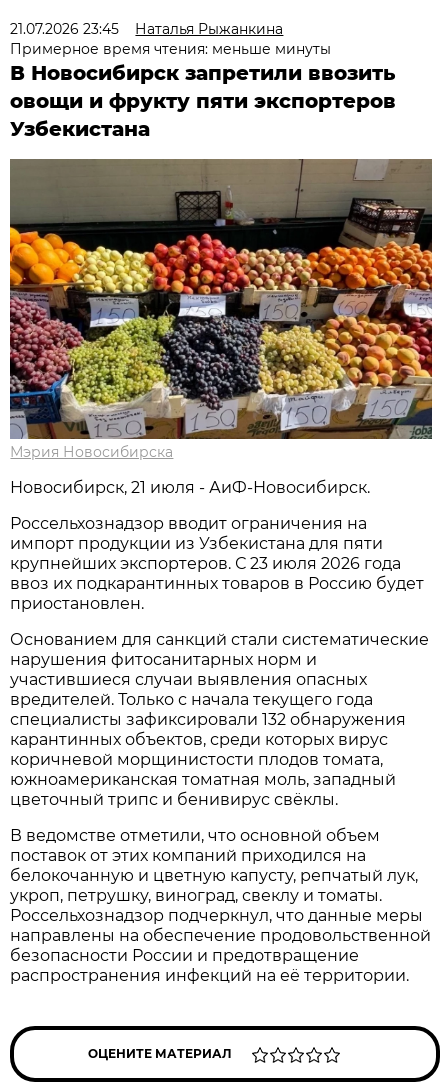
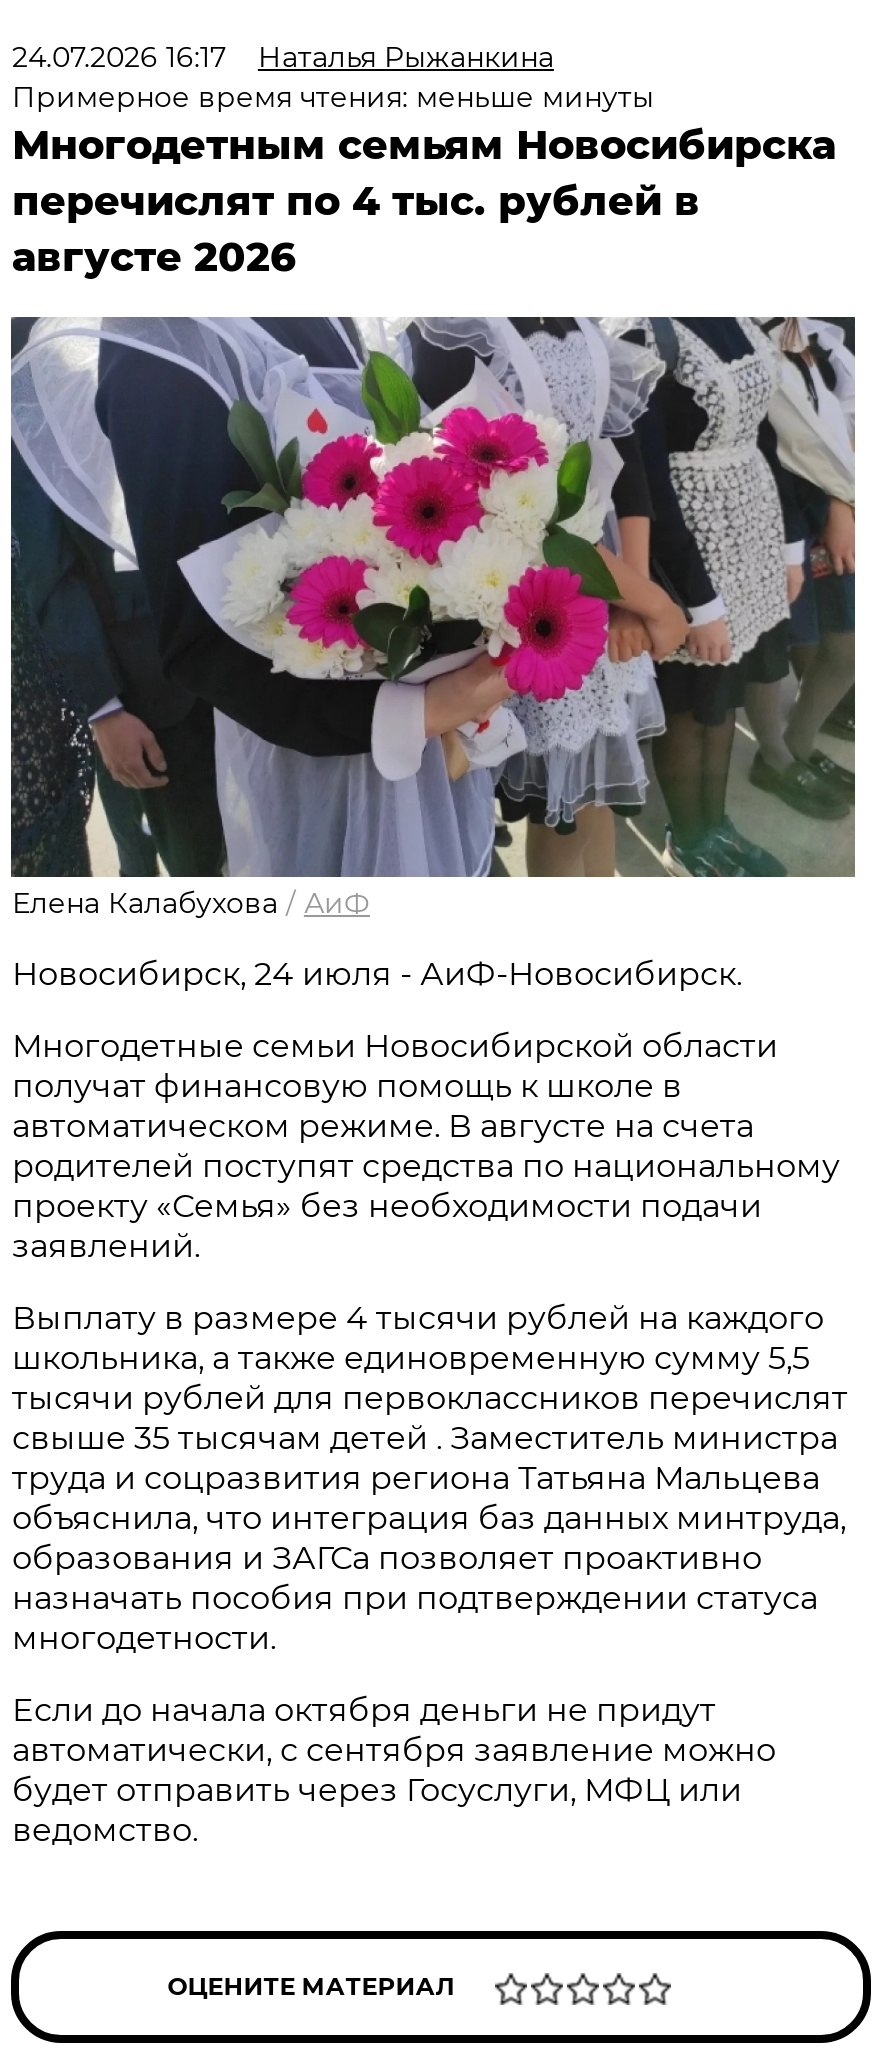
[10,20,283,38] 21.07.2026 23:45 Наталья Рыжанкина -> [12,39,554,75] 24.07.2026 16:17 Наталья Рыжанкина
[10,61,396,141] В Новосибирск запретили ввозить | овощи и фрукту пяти экспортеров | Узбекистана -> [12,121,836,281] Многодетным семьям Новосибирска | перечислят по 4 тыс. рублей в | августе 2026
[9,159,433,461] [image] | Мэрия Новосибирска -> [9,315,857,921] [image] | Елена Калабухова / АиФ
[10,478,370,497] Новосибирск, 21 июля - АиФ-Новосибирск. -> [12,955,742,993] Новосибирск, 24 июля - АиФ-Новосибирск.
[10,514,424,613] Россельхознадзор вводит ограничения на | импорт продукции из Узбекистана для пяти | крупнейших экспортеров. С 23 июля 2026 года | ввоз их подкарантинных товаров в Россию будет | приостановлен. -> [12,1027,840,1265] Многодетные семьи Новосибирской области | получат финансовую помощь к школе в | автоматическом режиме. В августе на счета | родителей поступят средства по национальному | проекту «Семья» без необходимости подачи | заявлений.
[10,630,429,809] Основанием для санкций стали систематические | нарушения фитосанитарных норм и | участившиеся случаи выявления опасных | вредителей. Только с начала текущего года | специалисты зафиксировали 132 обнаружения | карантинных объектов, среди которых вирус | коричневой морщинистости плодов томата, | южноамериканская томатная моль, западный | цветочный трипс и бенивирус свёклы. -> [12,1299,848,1657] Выплату в размере 4 тысячи рублей на каждого | школьника, а также единовременную сумму 5,5 | тысячи рублей для первоклассников перечислят | свыше 35 тысячам детей . Заместитель министра | труда и соцразвития региона Татьяна Мальцева | объяснила, что интеграция баз данных минтруда, | образования и ЗАГСа позволяет проактивно | назначать пособия при подтверждении статуса | многодетности.
[10,826,431,985] В ведомстве отметили, что основной объем | поставок от этих компаний приходился на | белокочанную и цветную капусту, репчатый лук, | укроп, петрушку, виноград, свеклу и томаты. | Россельхознадзор подчеркнул, что данные меры | направлены на обеспечение продовольственной | безопасности России и предотвращение | распространения инфекций на её территории. -> [12,1691,776,1849] Если до начала октября деньги не придут | автоматически, с сентября заявление можно | будет отправить через Госуслуги, МФЦ или | ведомство.

